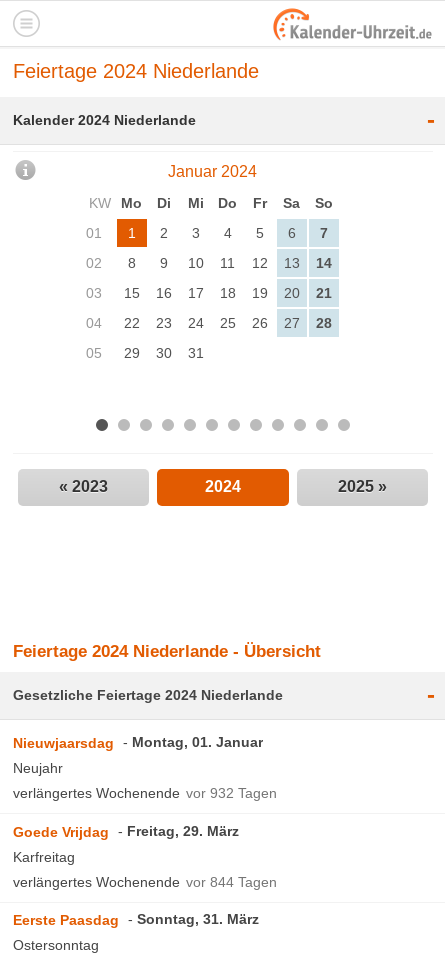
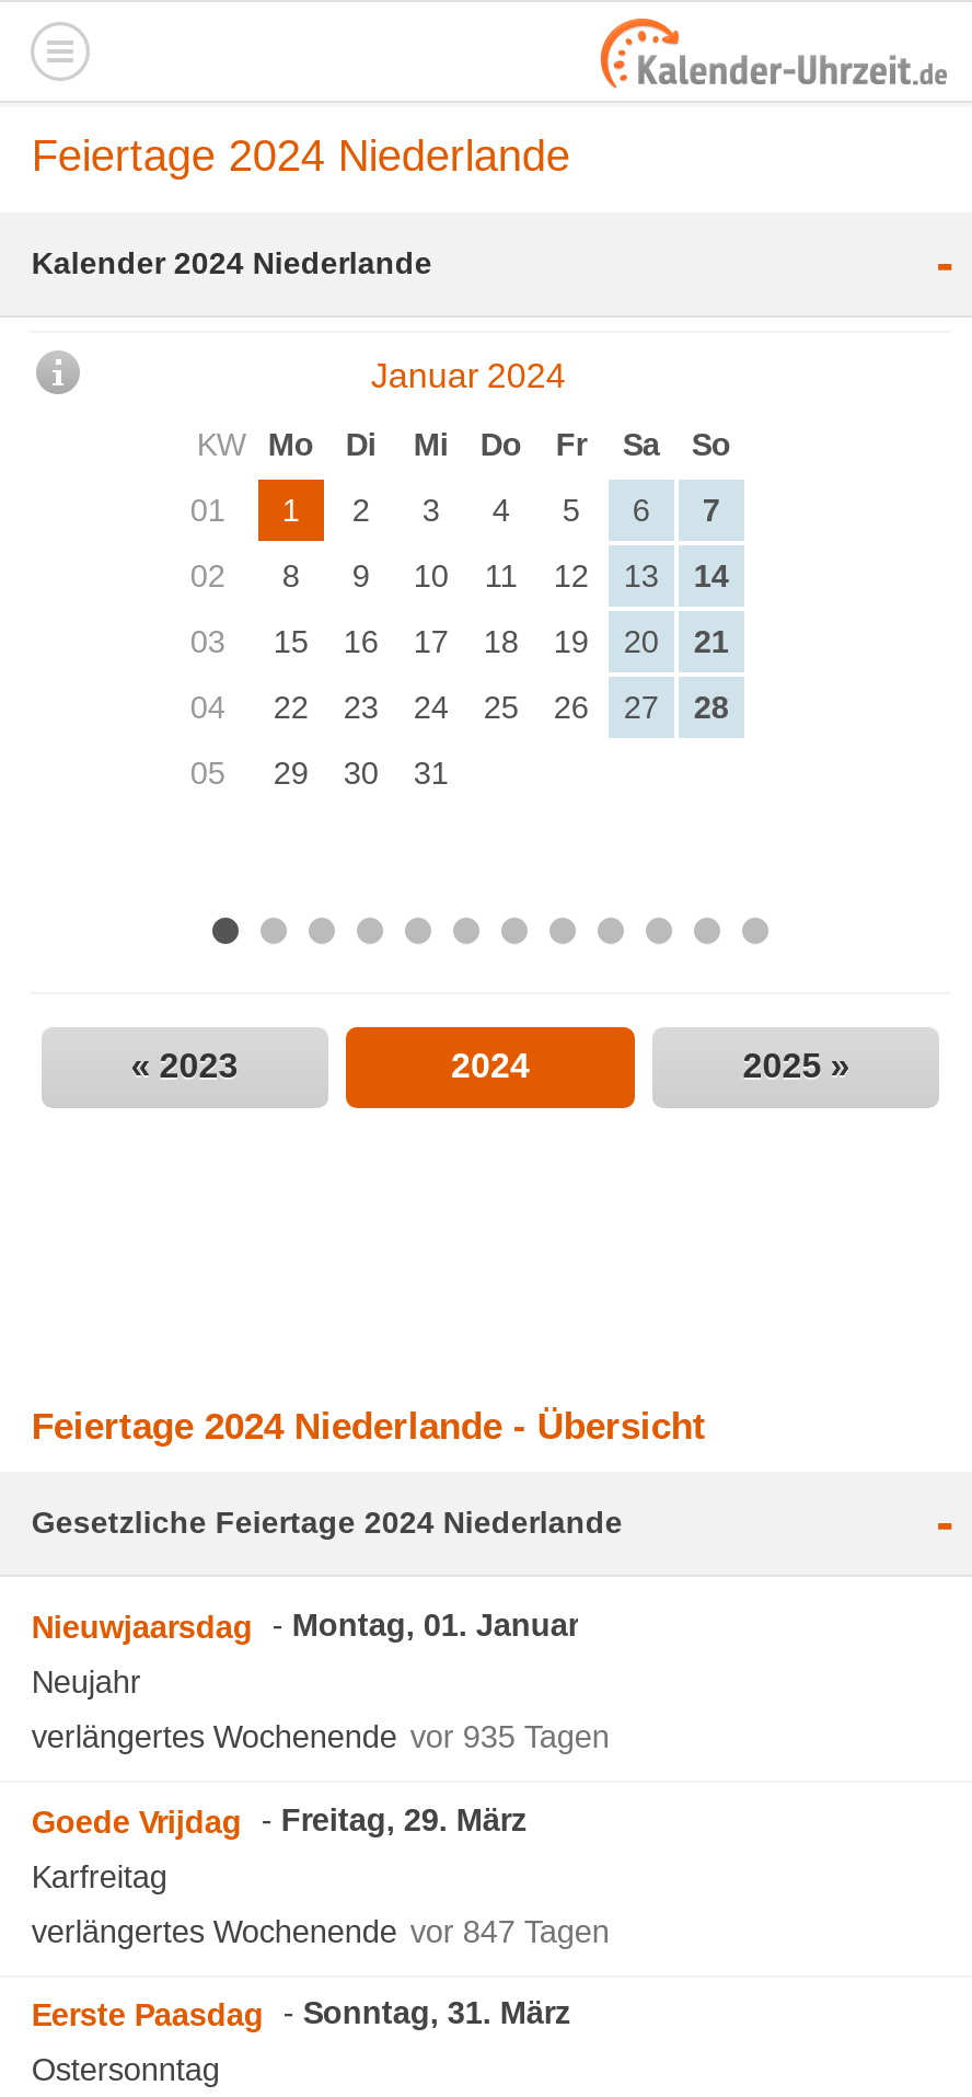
[13,785,277,801] verlängertes Wochenende vor 932 Tagen -> [32,1719,609,1754] verlängertes Wochenende vor 935 Tagen
[13,873,277,889] verlängertes Wochenende vor 844 Tagen -> [32,1913,609,1948] verlängertes Wochenende vor 847 Tagen

